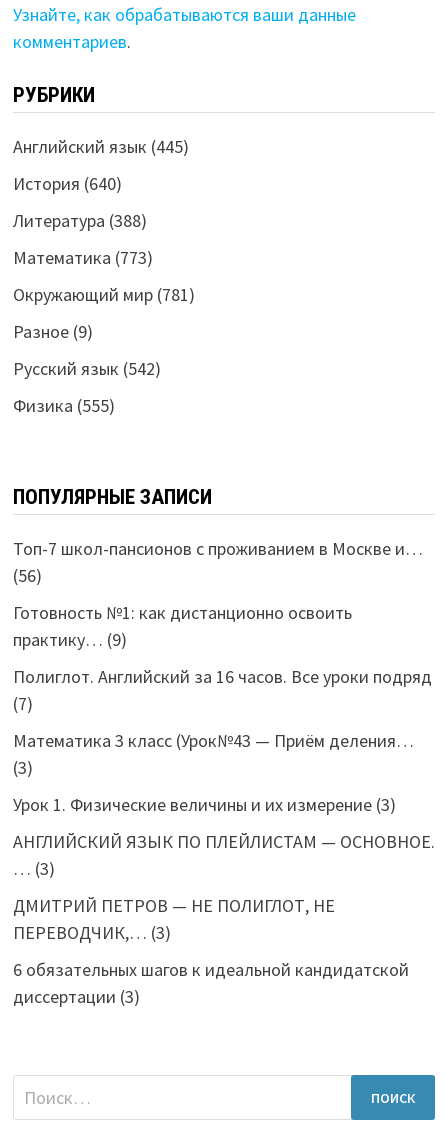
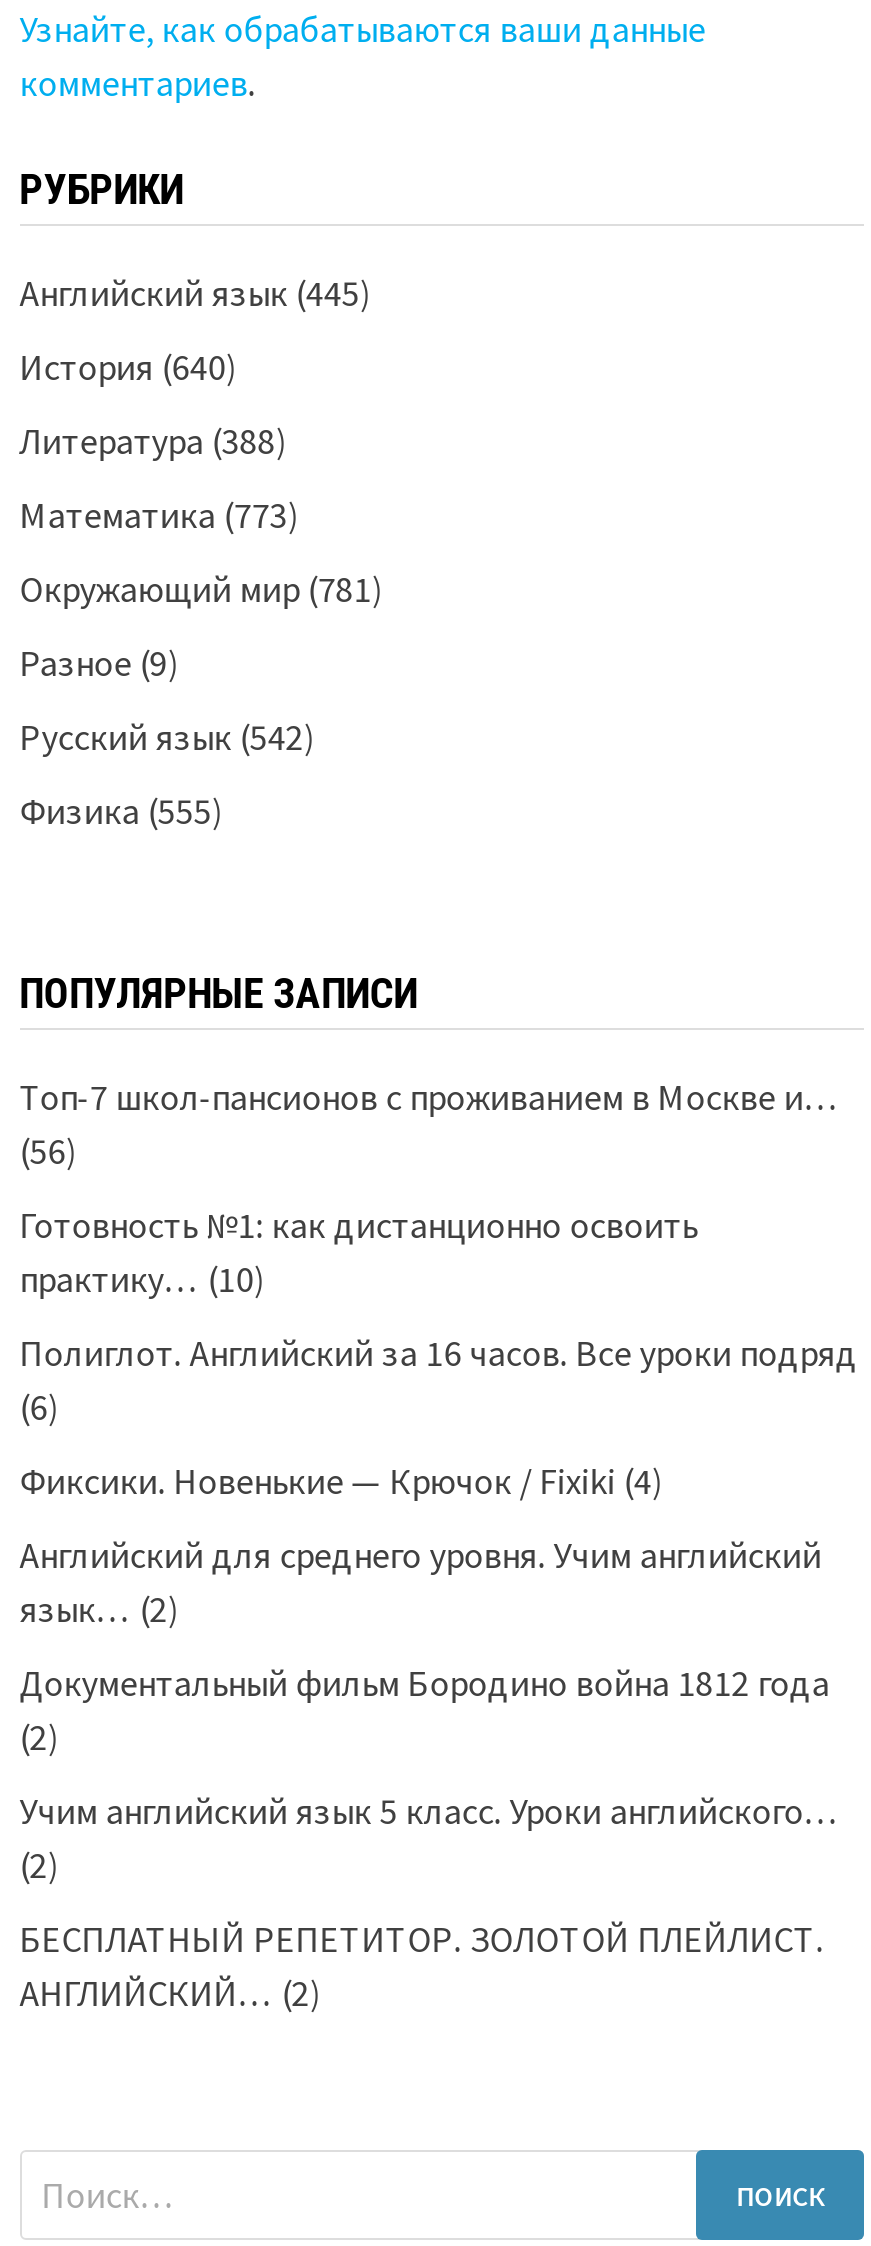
[13,628,127,651] практику… (9) -> [20,1256,266,1302] практику… (10)
[13,692,33,715] (7) -> [20,1384,60,1430] (6)
[13,729,414,779] Математика 3 класс (Урок№43 — Приём деления… | (3) -> [20,1458,664,1504] Фиксики. Новенькие — Крючок / Fixiki (4)
[13,793,396,816] Урок 1. Физические величины и их измерение (3) -> [20,1532,822,1632] Английский для среднего уровня. Учим английский | язык… (2)
[13,830,435,880] АНГЛИЙСКИЙ ЯЗЫК ПО ПЛЕЙЛИСТАМ — ОСНОВНОЕ. | … (3) -> [20,1660,830,1760] Документальный фильм Бородино война 1812 года | (2)
[13,894,335,944] ДМИТРИЙ ПЕТРОВ — НЕ ПОЛИГЛОТ, НЕ | ПЕРЕВОДЧИК,… (3) -> [20,1788,840,1888] Учим английский язык 5 класс. Уроки английского… | (2)
[13,958,409,1008] 6 обязательных шагов к идеальной кандидатской | диссертации (3) -> [20,1916,824,2016] БЕСПЛАТНЫЙ РЕПЕТИТОР. ЗОЛОТОЙ ПЛЕЙЛИСТ. | АНГЛИЙСКИЙ… (2)

